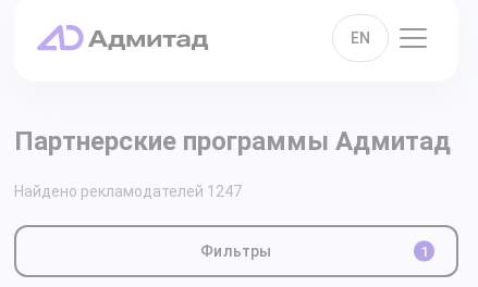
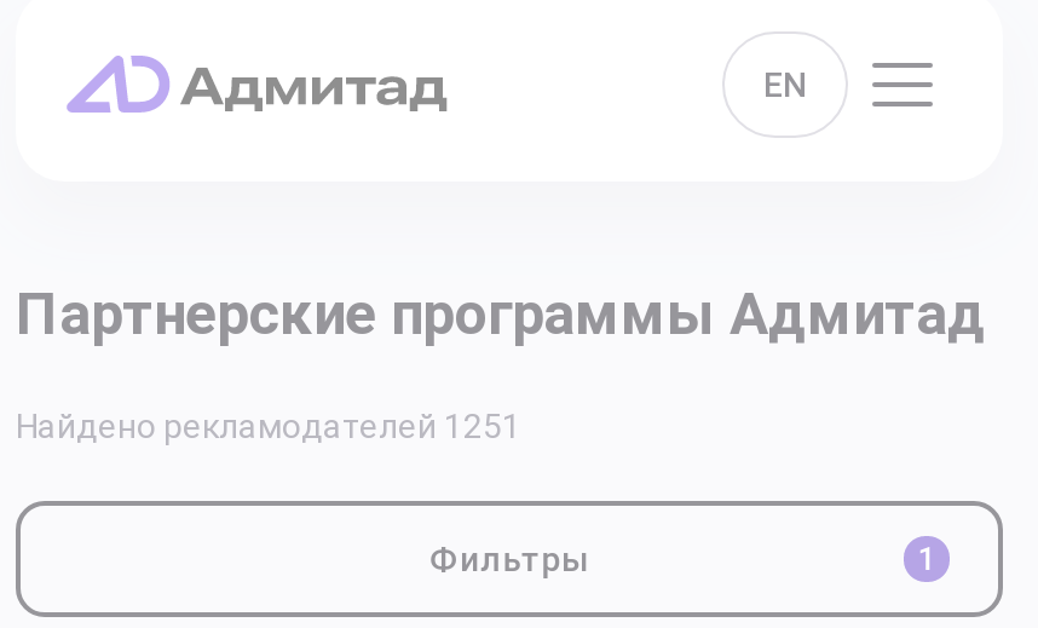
[14,183,242,200] Найдено рекламодателей 1247 -> [16,407,521,445] Найдено рекламодателей 1251

